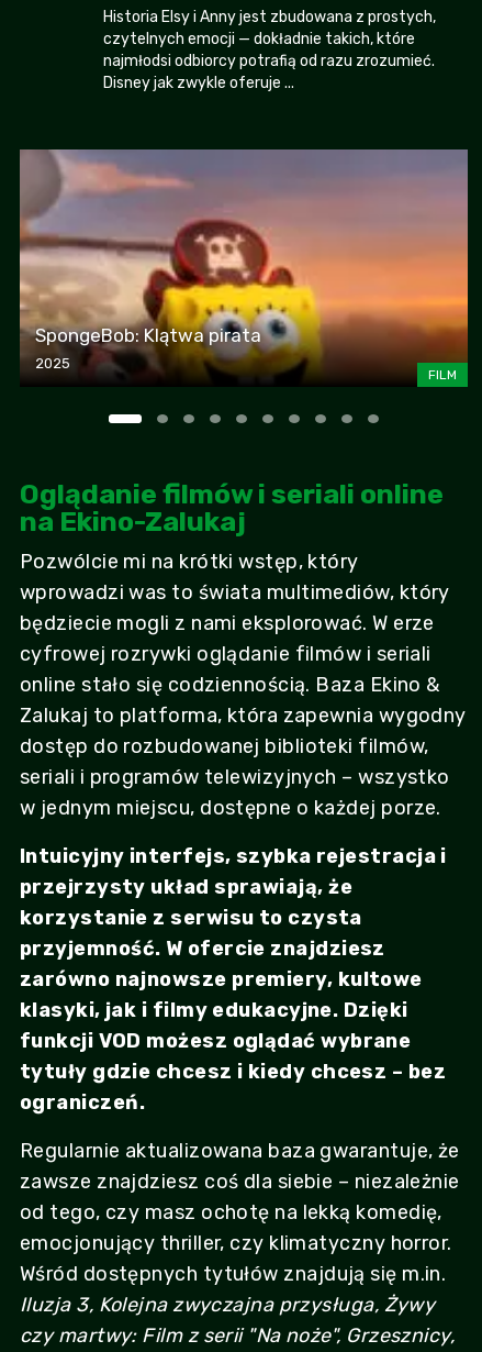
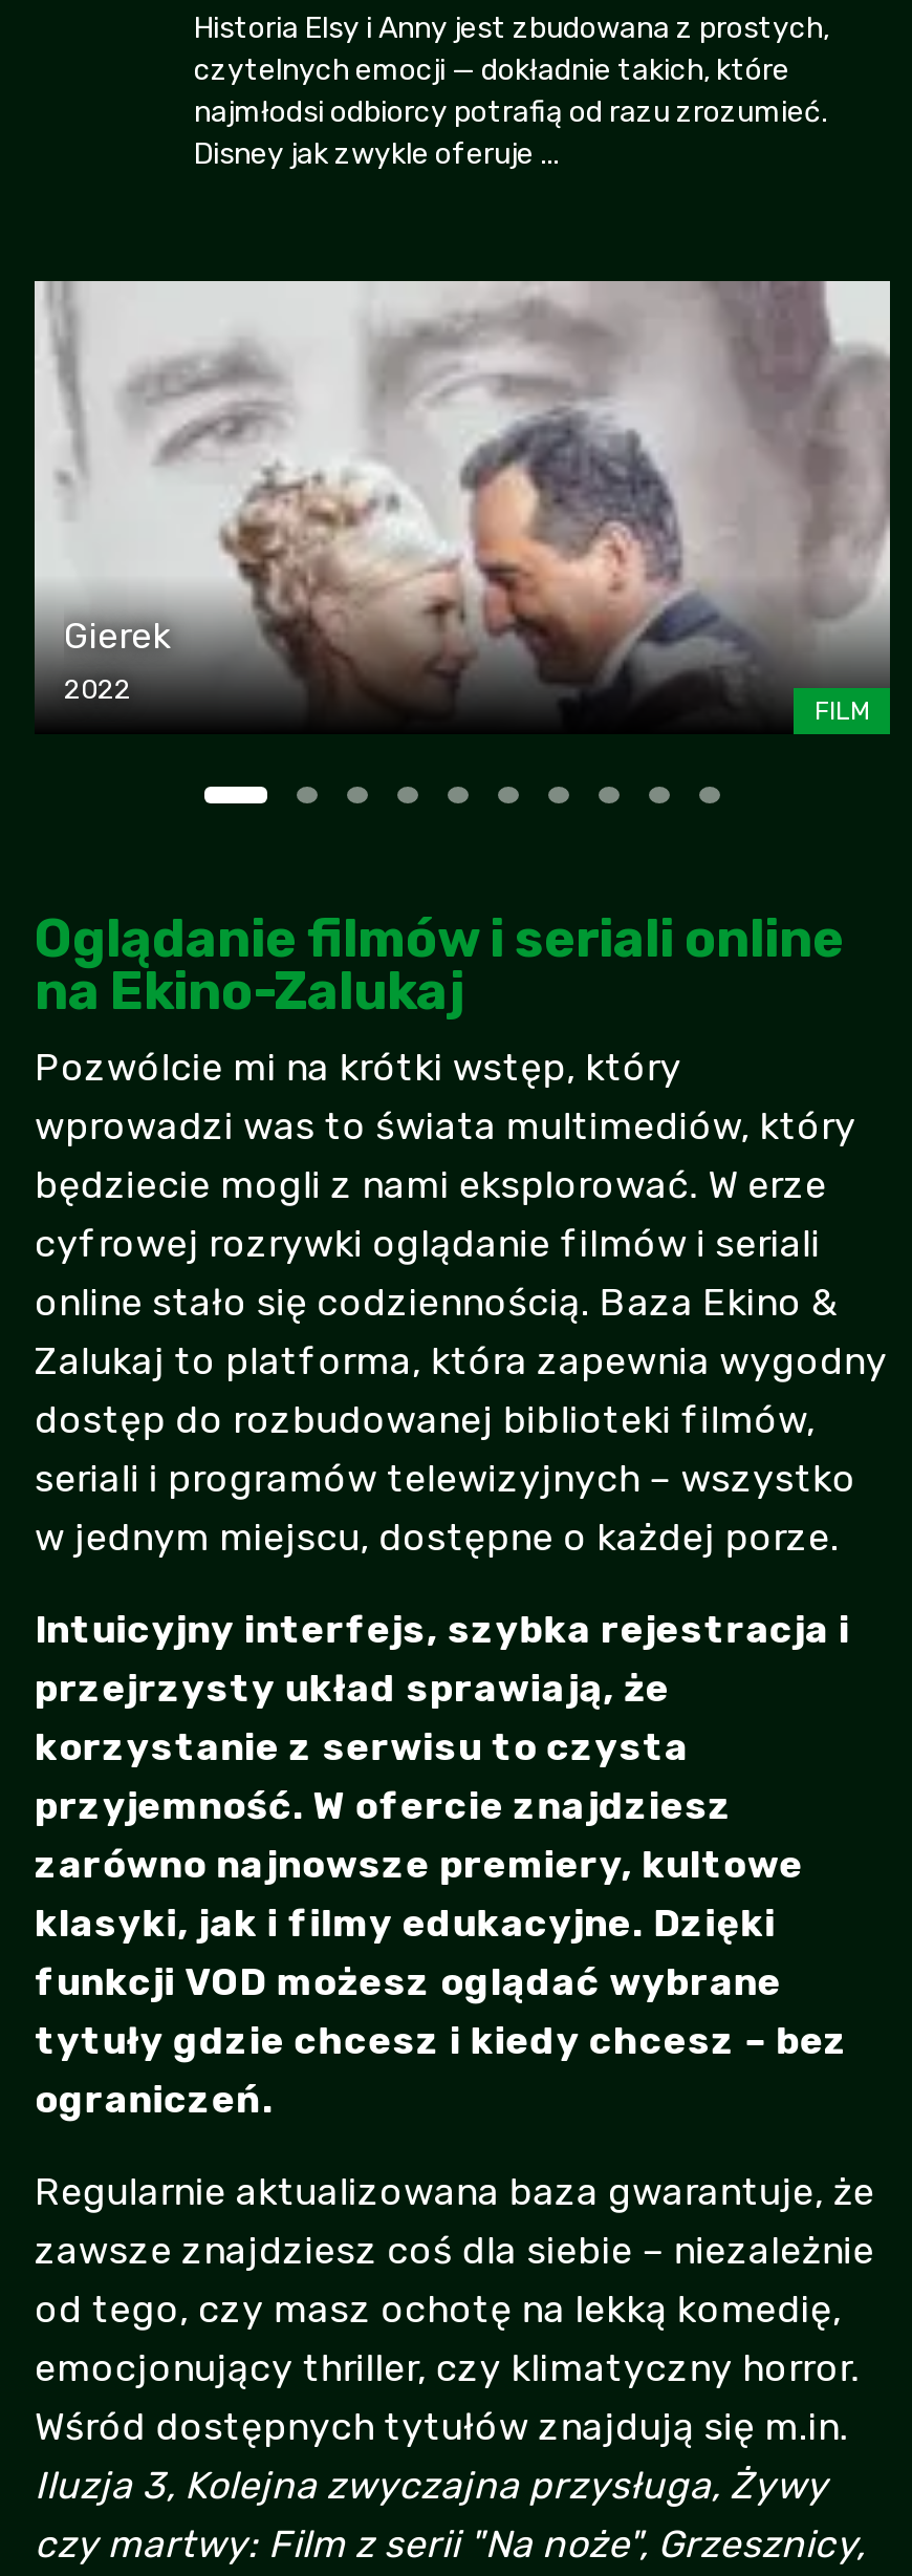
[19,148,469,376] [image] | SpongeBob: Klątwa pirata | 2025 -> [32,279,892,715] [image] | Gierek | 2022

